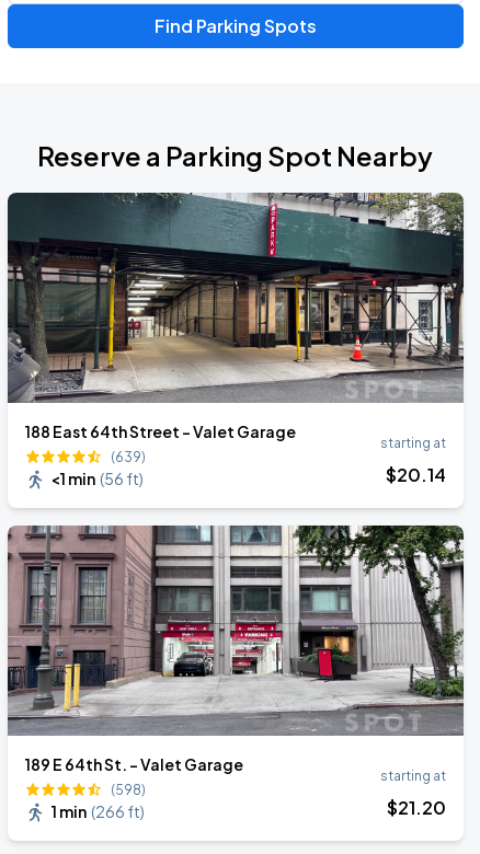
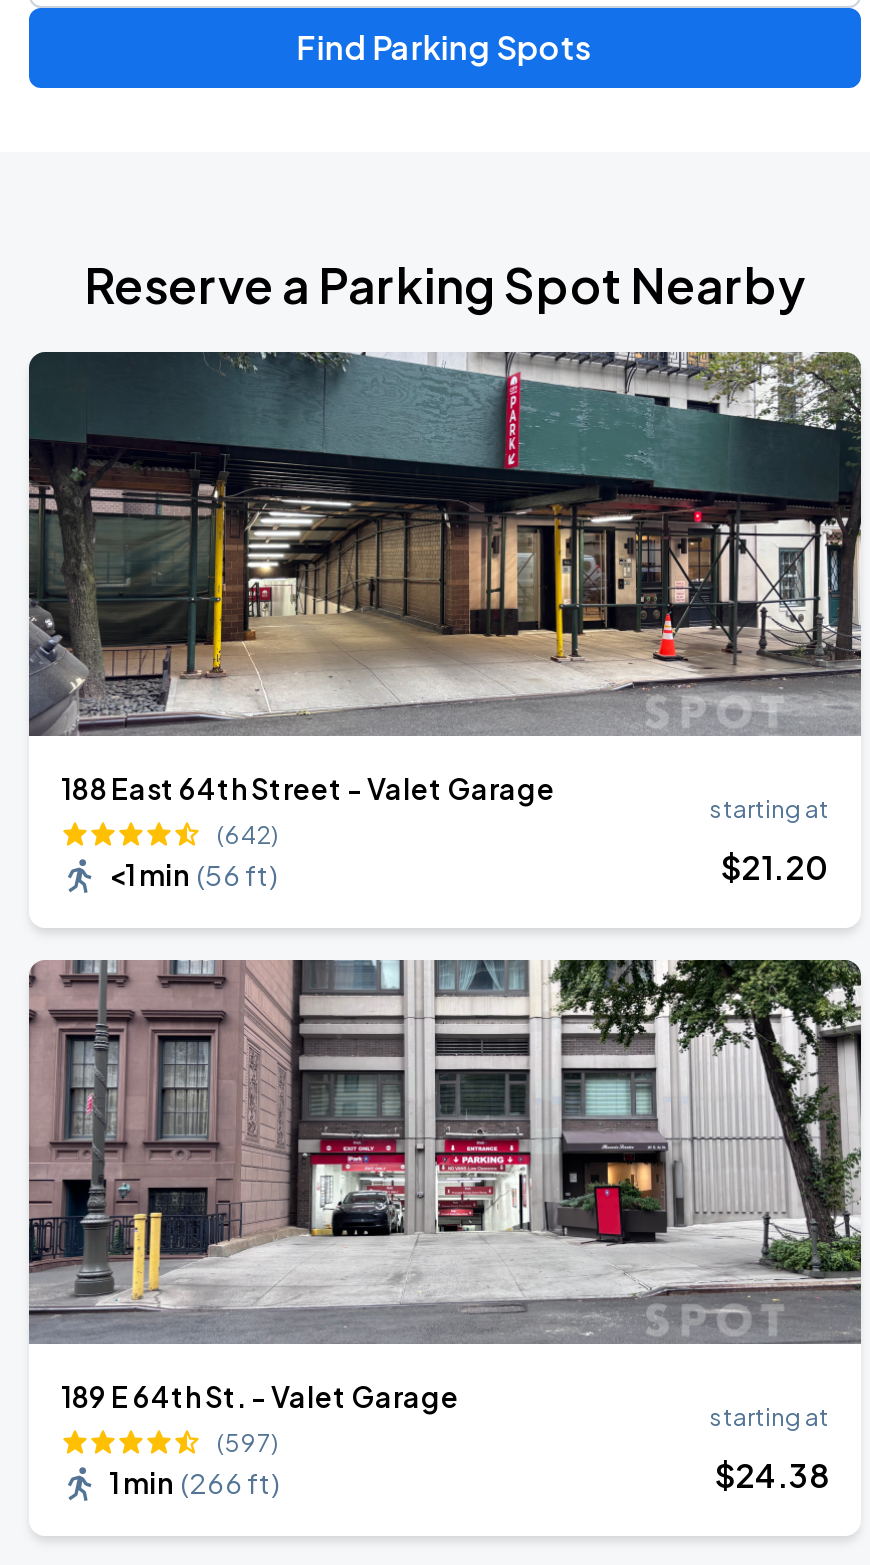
[111,449,146,465] (639) -> [217,820,279,850] (642)
[386,463,446,486] $20.14 -> [721,846,829,888] $21.20
[111,782,146,798] (598) -> [217,1428,279,1458] (597)
[387,796,446,819] $21.20 -> [715,1454,829,1496] $24.38

